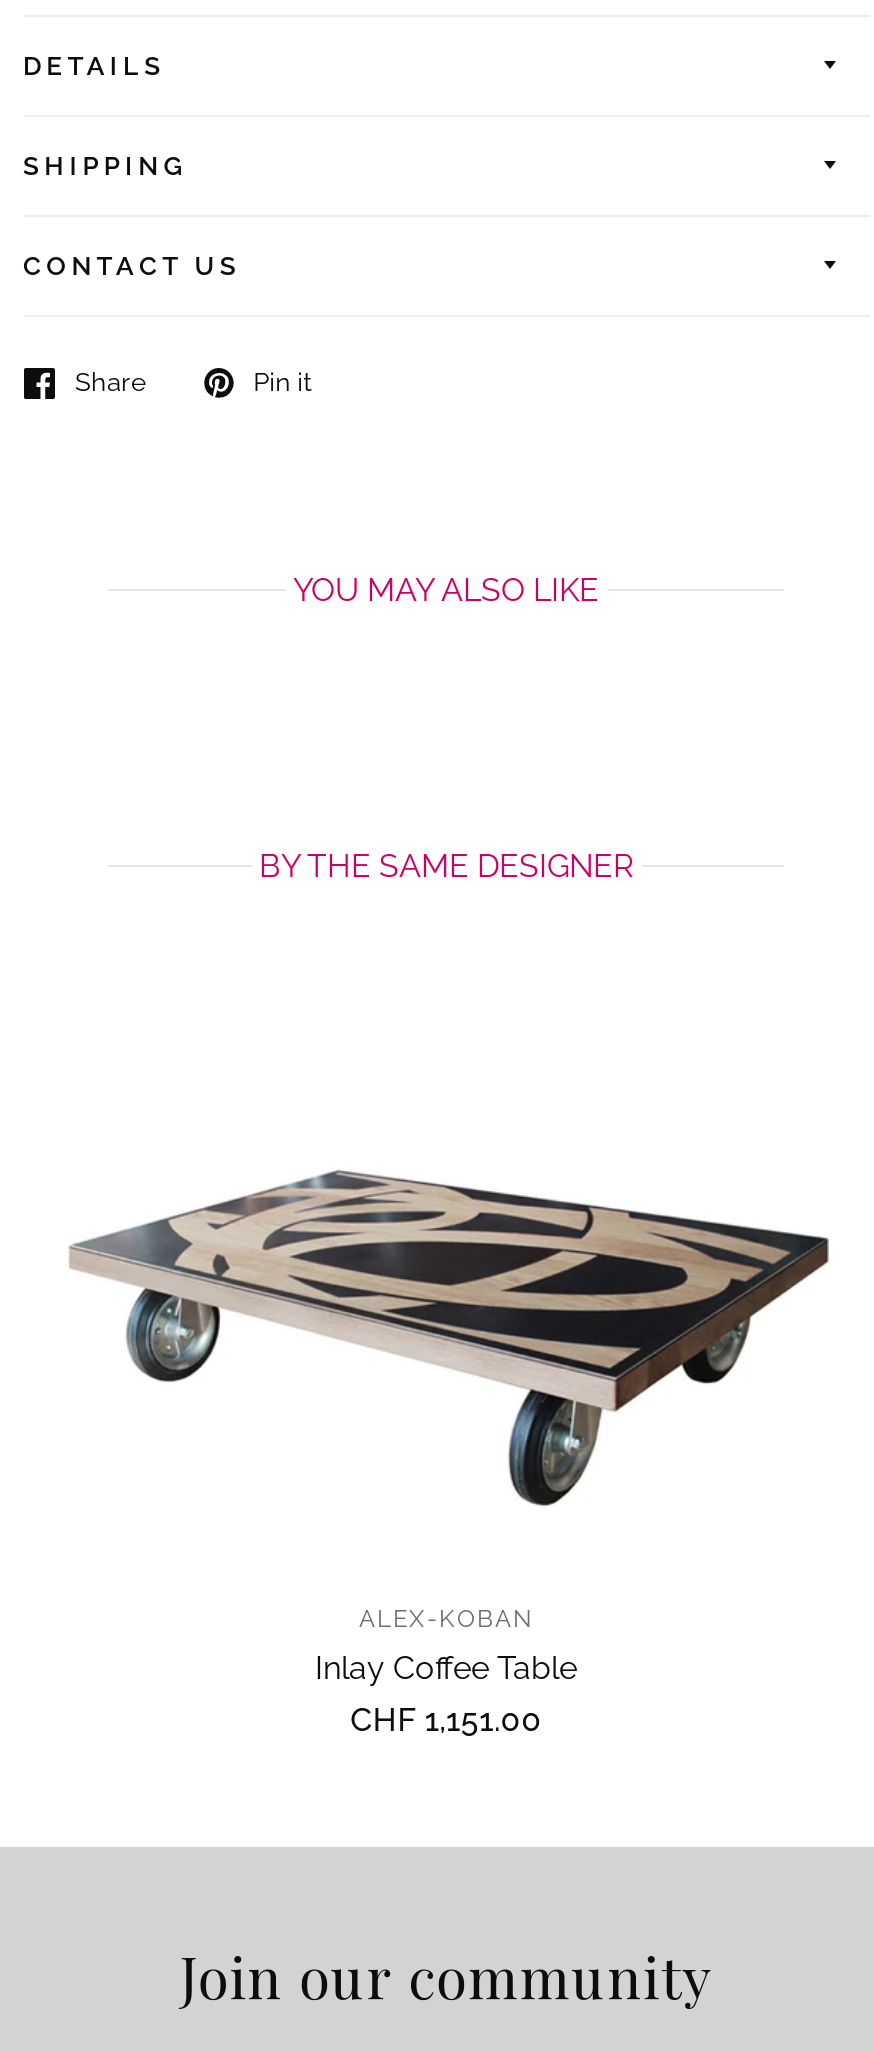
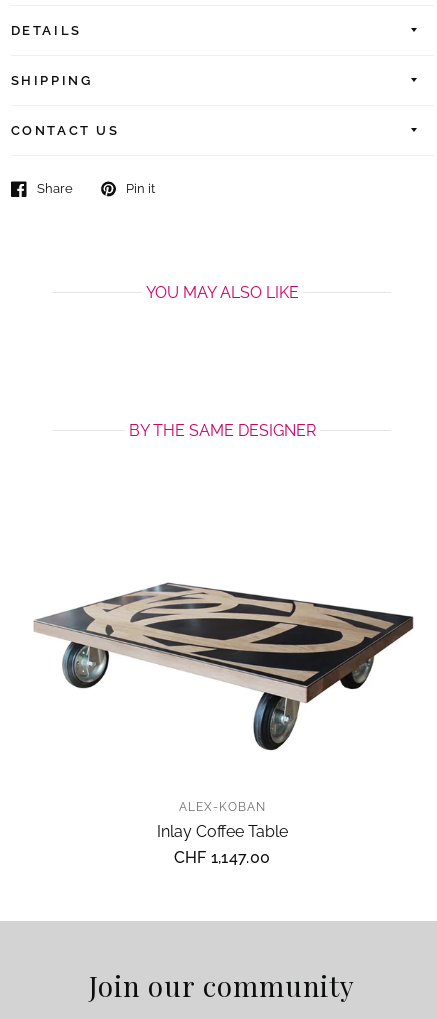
[350,1701,542,1739] CHF 1,151.00 -> [174,848,270,867] CHF 1,147.00

